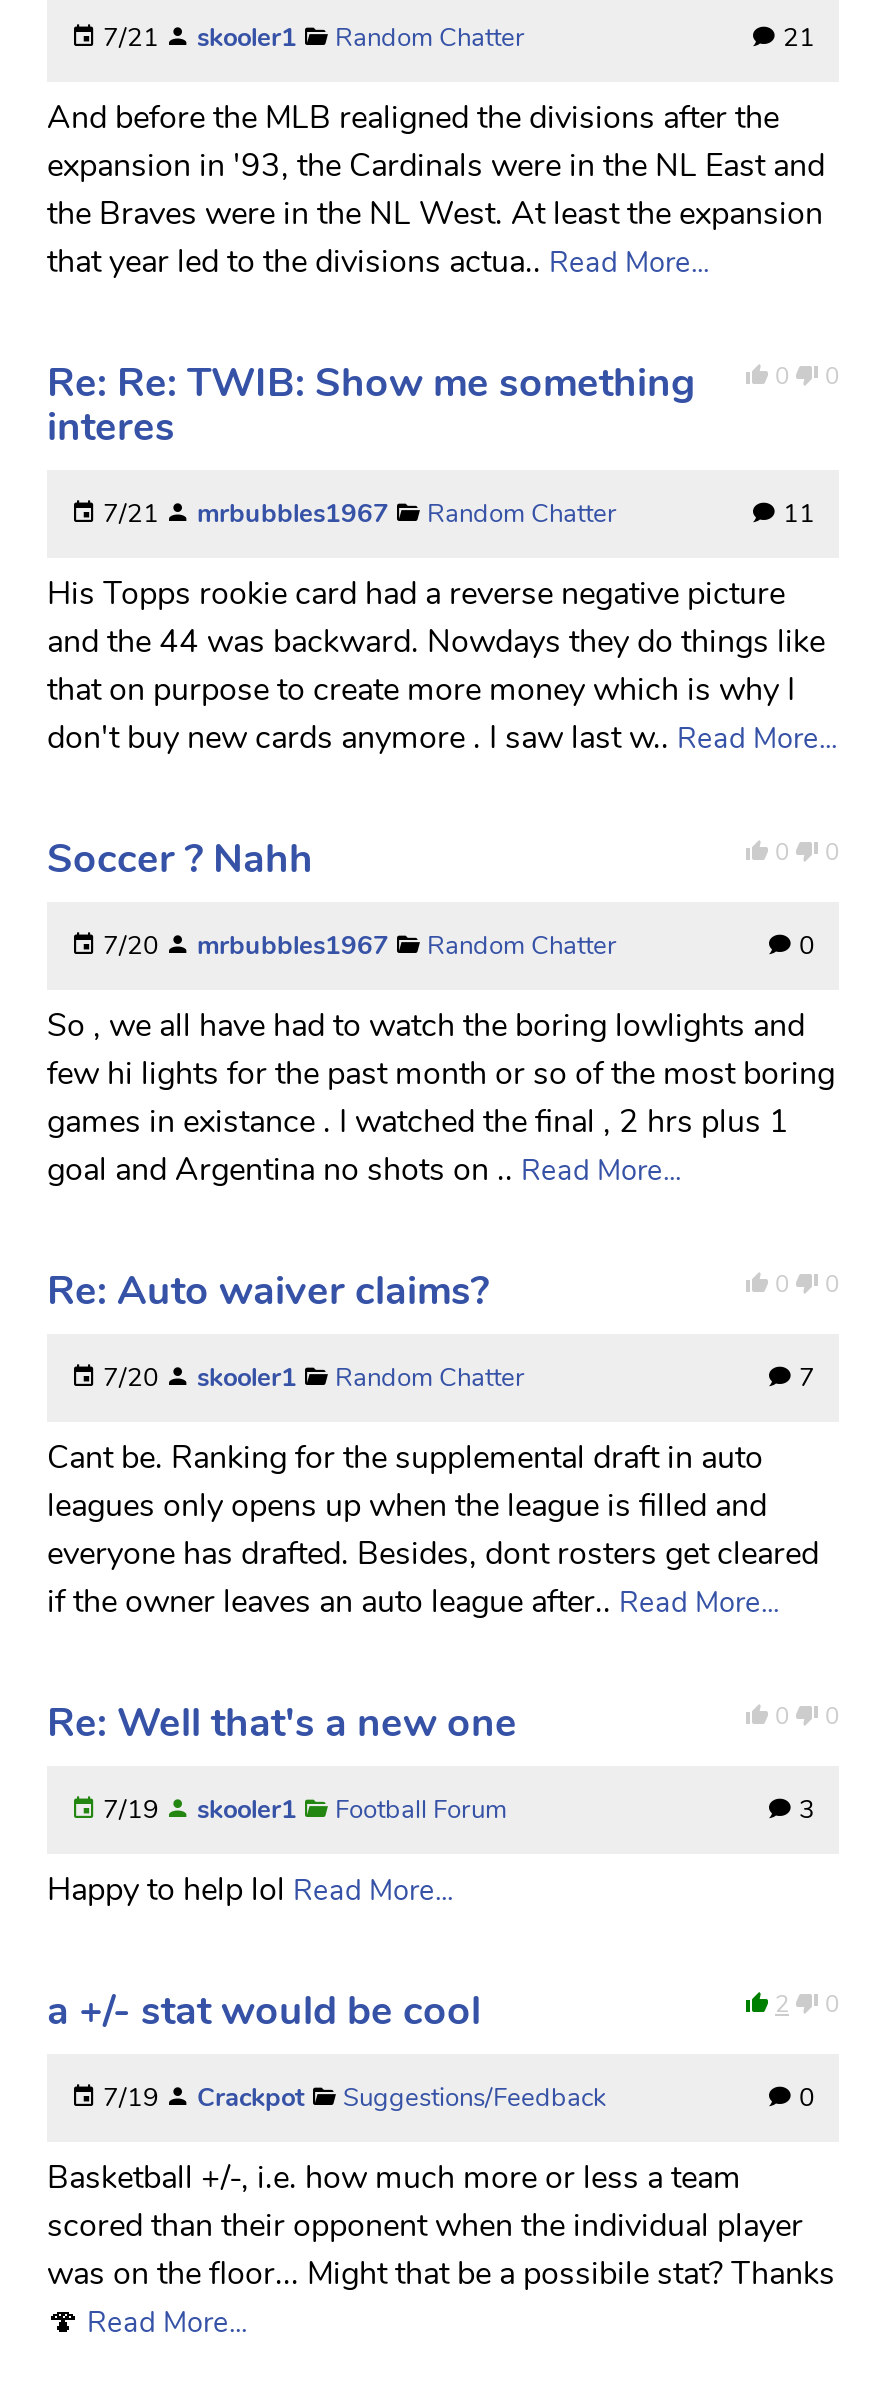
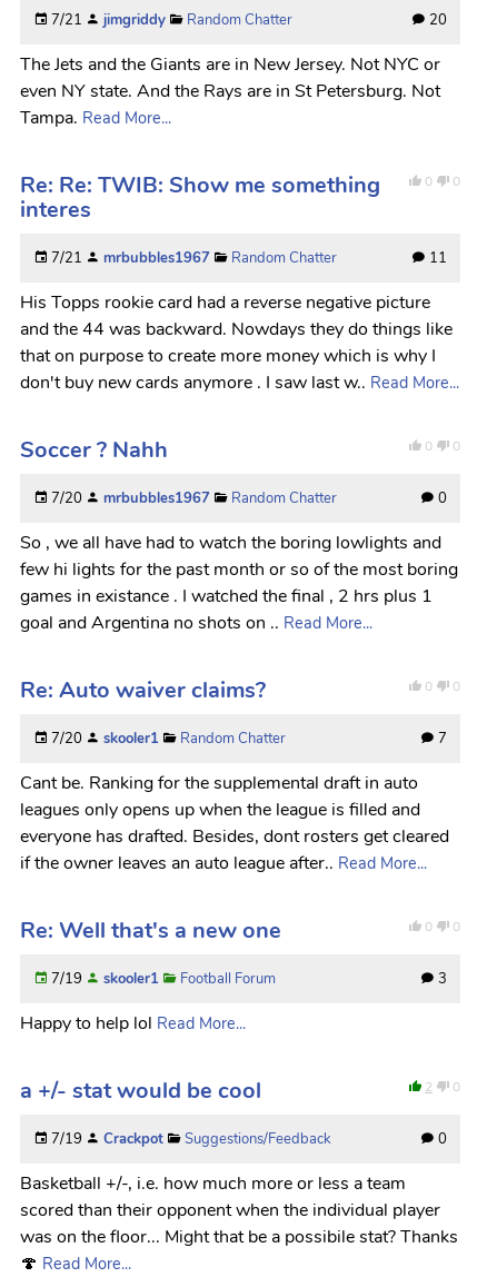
[197,20,297,56] skooler1 -> [103,10,166,30] jimgriddy
[777,20,815,56] 21 -> [426,10,447,30] 20
[47,96,825,284] And before the MLB realigned the divisions after the | expansion in '93, the Cardinals were in the NL East and | the Braves were in the NL West. At least the expansion | that year led to the divisions actua.. Read More... -> [20,52,440,130] The Jets and the Giants are in New Jersey. Not NYC or | even NY state. And the Rays are in St Petersburg. Not | Tampa. Read More...

